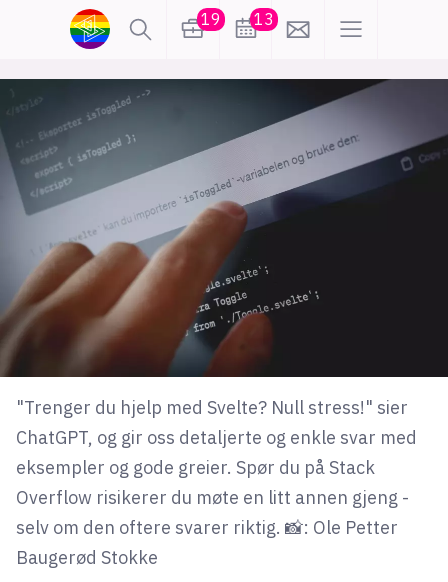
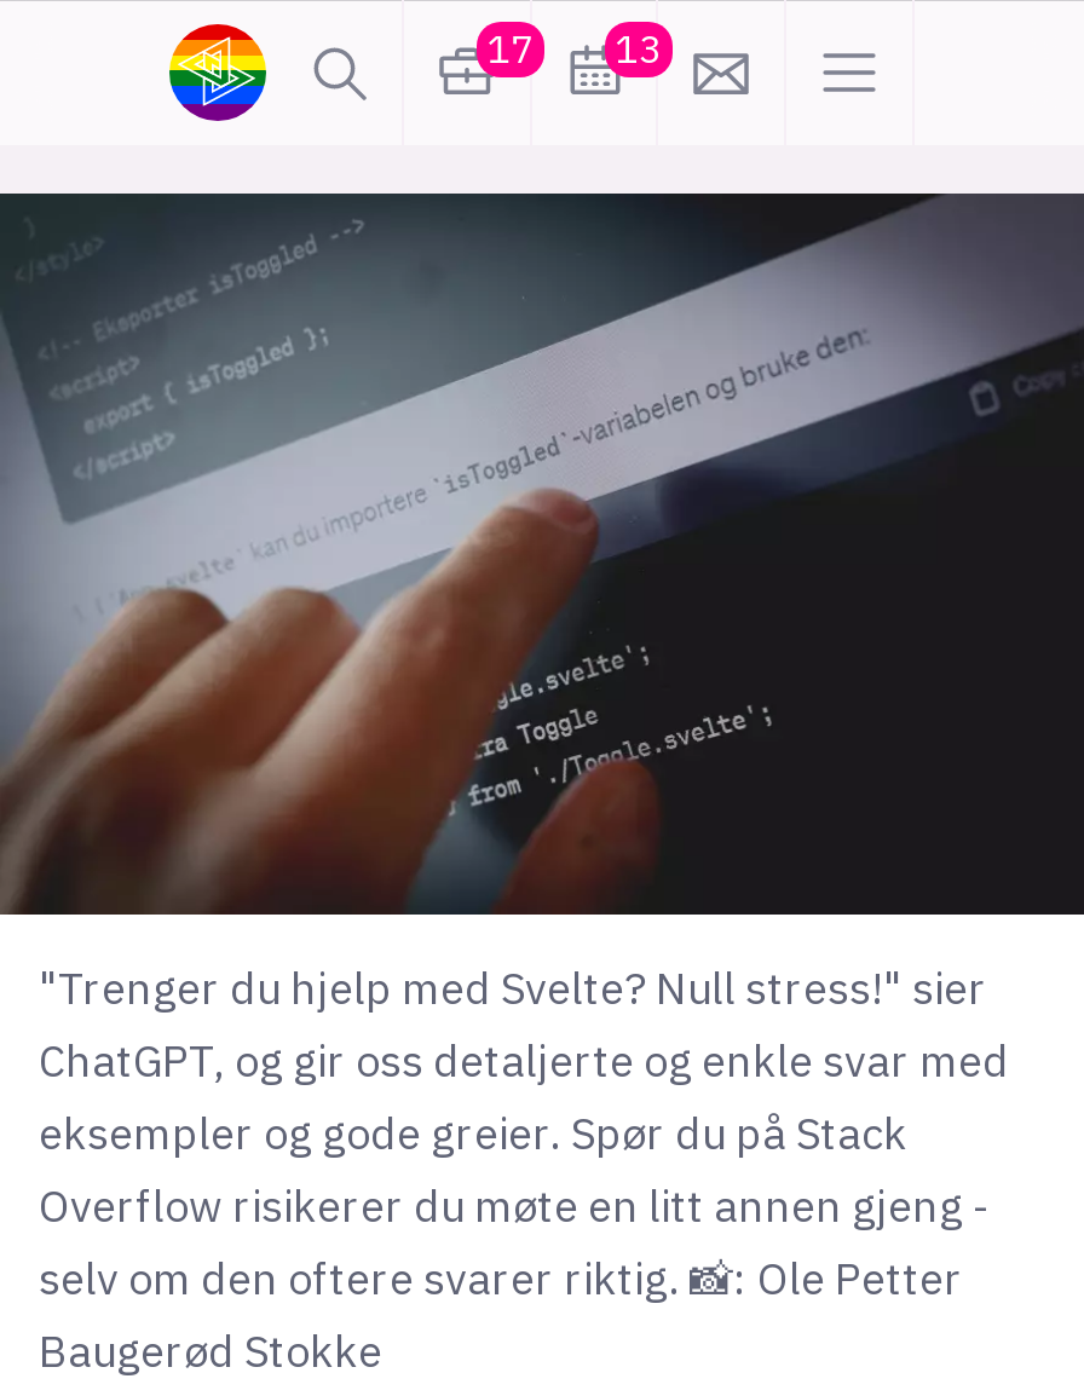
[201,9,274,29] 19 13 -> [487,24,663,73] 17 13

